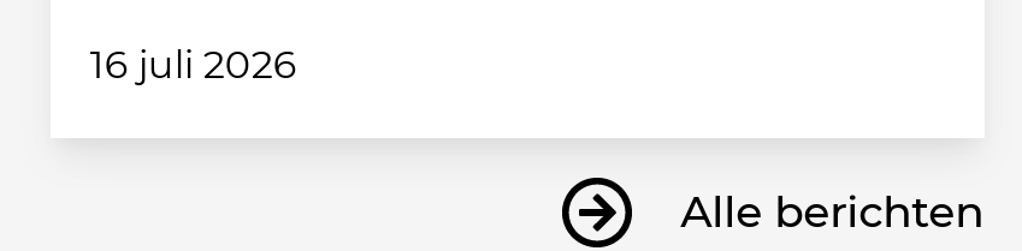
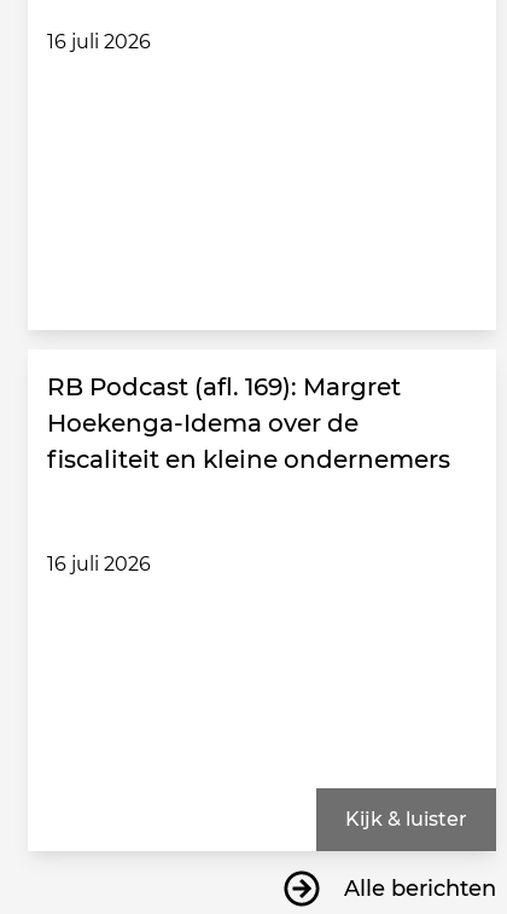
none -> [48,372,451,474] RB Podcast (afl. 169): Margret | Hoekenga-Idema over de | fiscaliteit en kleine ondernemers
none -> [48,552,151,575] 16 juli 2026
none -> [345,808,467,831] Kijk & luister

